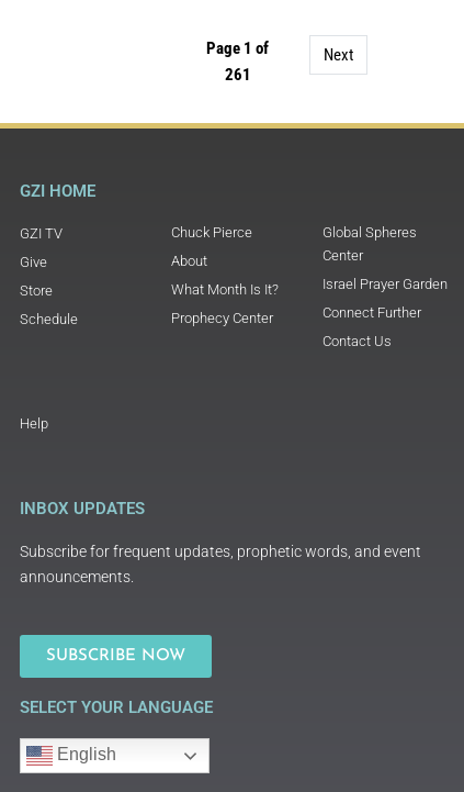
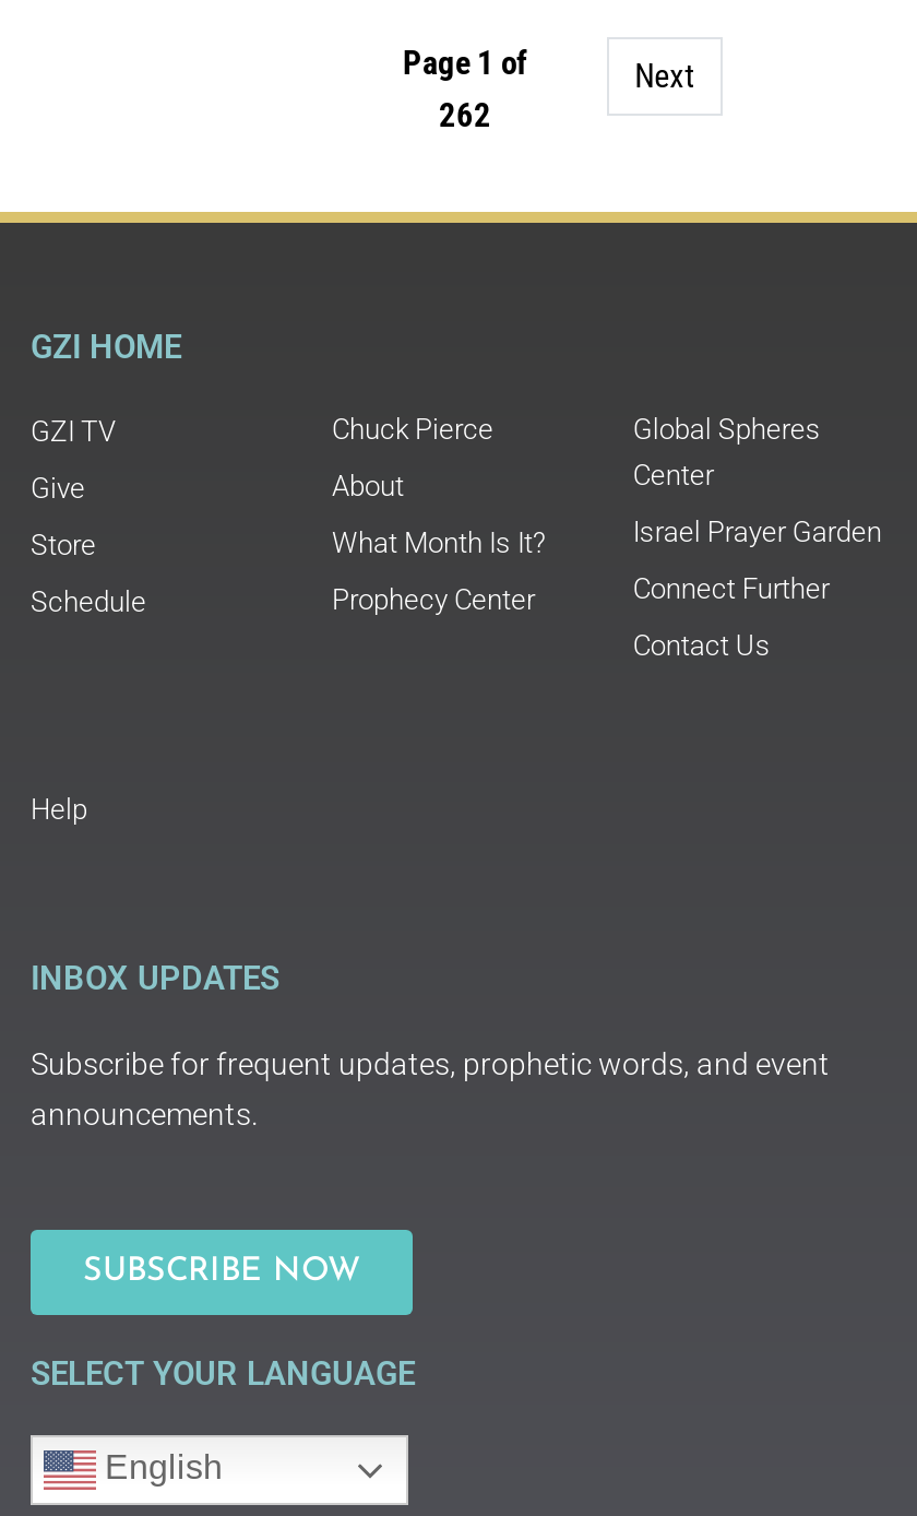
[225,64,251,84] 261 -> [439,95,491,134] 262

